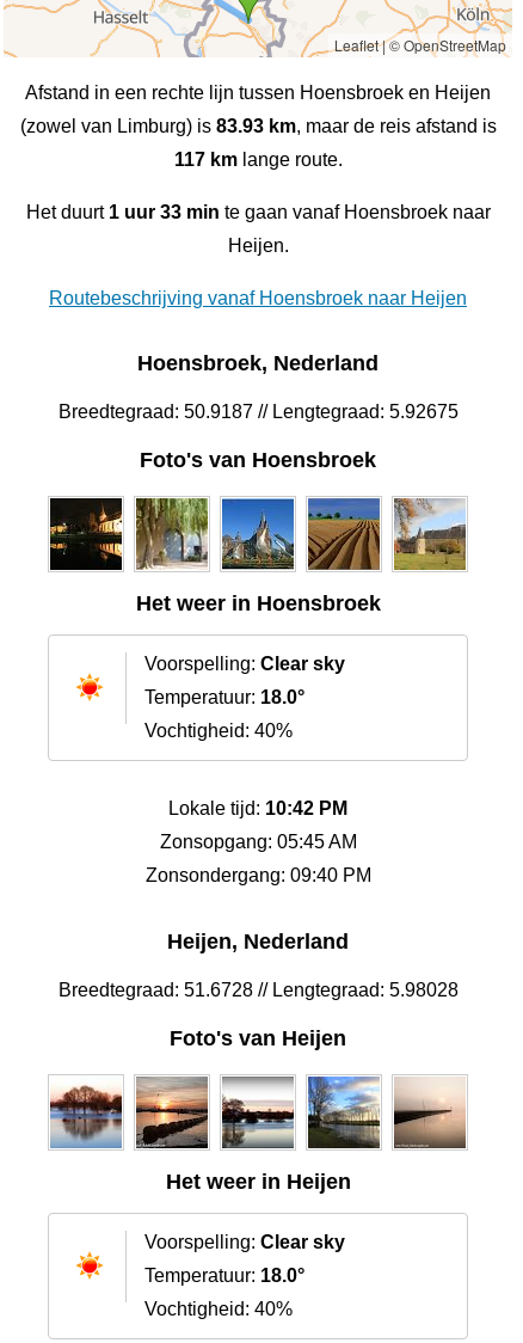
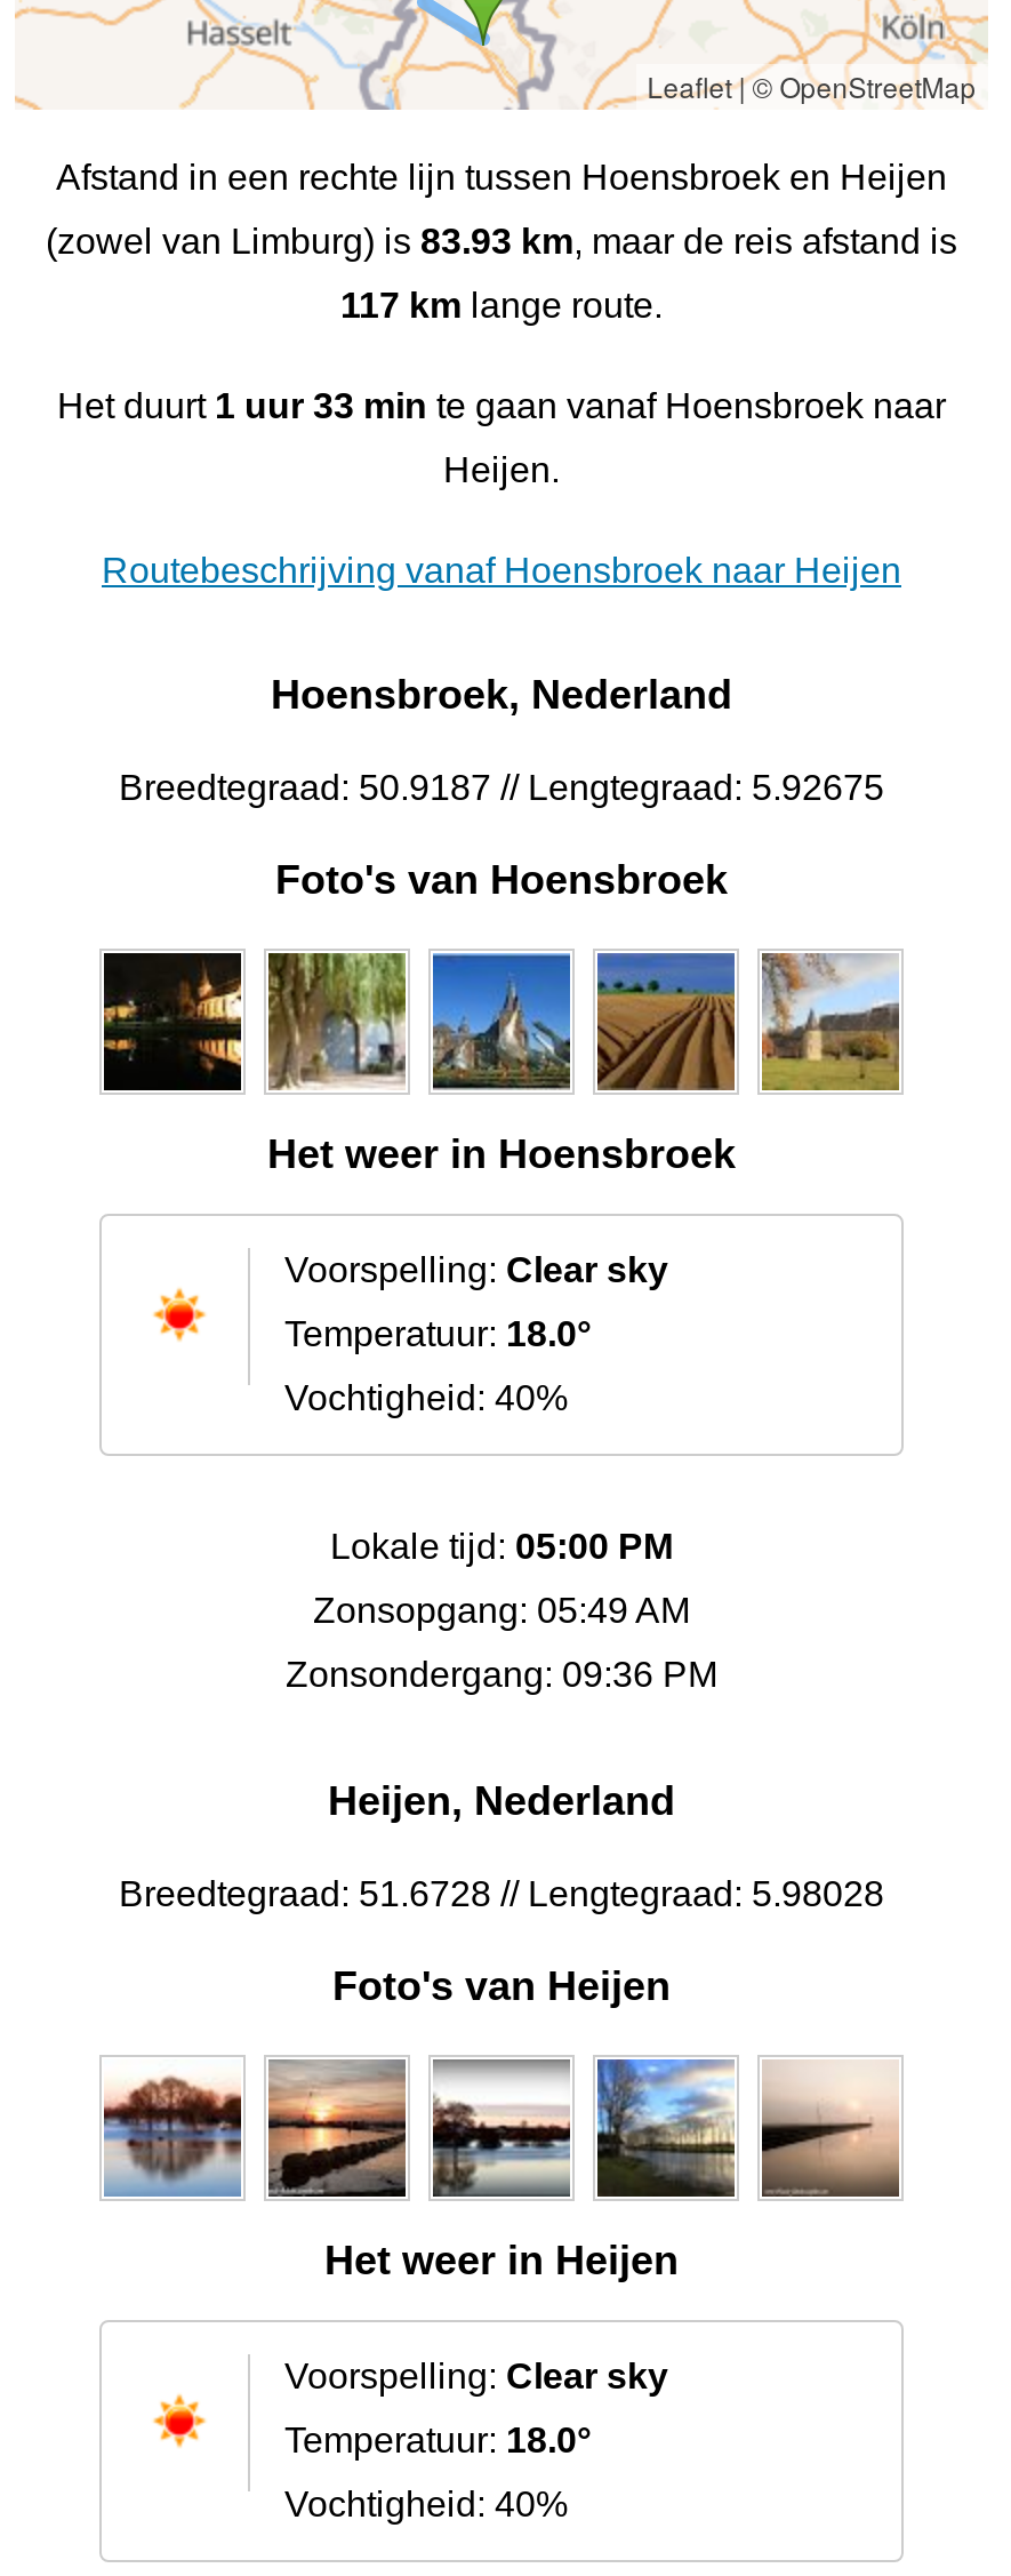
[168,799,347,819] Lokale tijd: 10:42 PM -> [330,1528,673,1566] Lokale tijd: 05:00 PM
[159,832,356,852] Zonsopgang: 05:45 AM -> [313,1592,690,1630] Zonsopgang: 05:49 AM
[145,865,371,886] Zonsondergang: 09:40 PM -> [286,1656,717,1694] Zonsondergang: 09:36 PM

